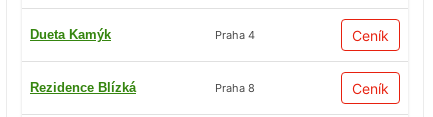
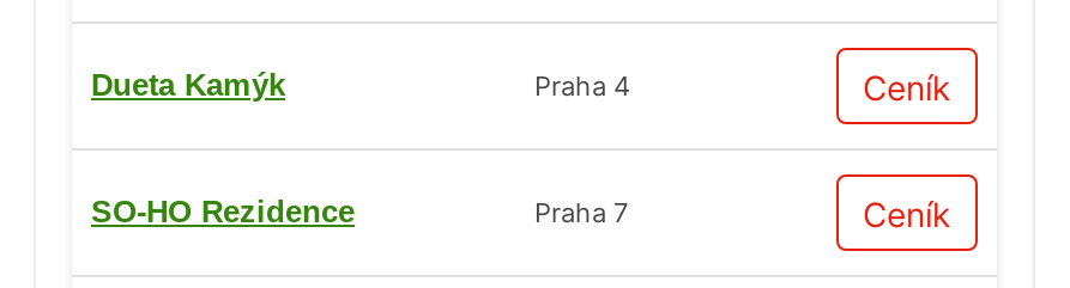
[30,80,255,95] Rezidence Blízká | Praha 8 -> [91,194,628,230] SO-HO Rezidence | Praha 7

